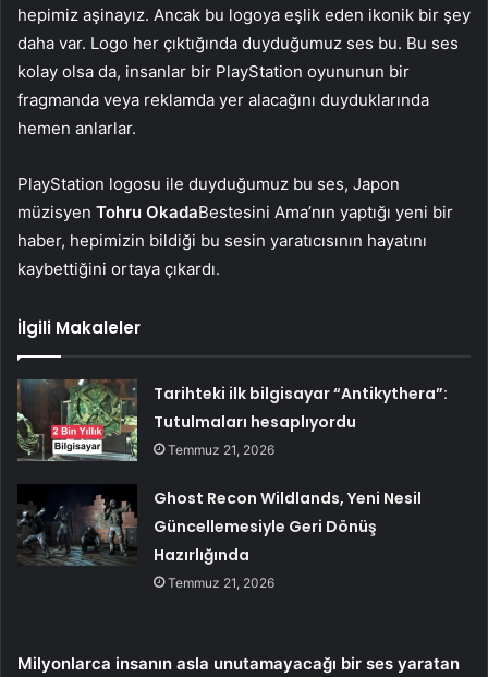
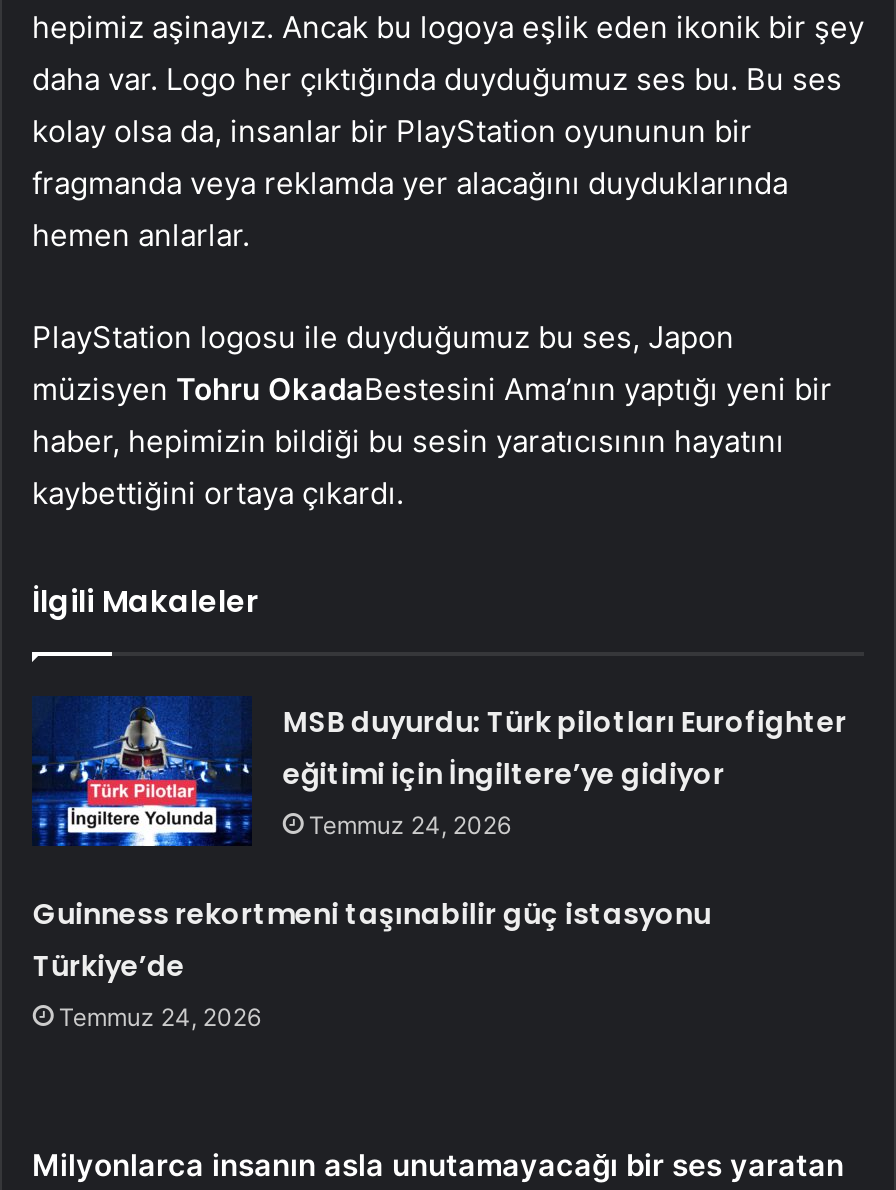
[16,378,448,462] [image] | Tarihteki ilk bilgisayar “Antikythera”: | Tutulmaları hesaplıyordu | Temmuz 21, 2026 -> [32,694,847,848] [image] | MSB duyurdu: Türk pilotları Eurofighter | eğitimi için İngiltere’ye gidiyor | Temmuz 24, 2026
[154,487,422,591] Ghost Recon Wildlands, Yeni Nesil | Güncellemesiyle Geri Dönüş | Hazırlığında | Temmuz 21, 2026 -> [33,893,711,1031] Guinness rekortmeni taşınabilir güç istasyonu | Türkiye’de | Temmuz 24, 2026

